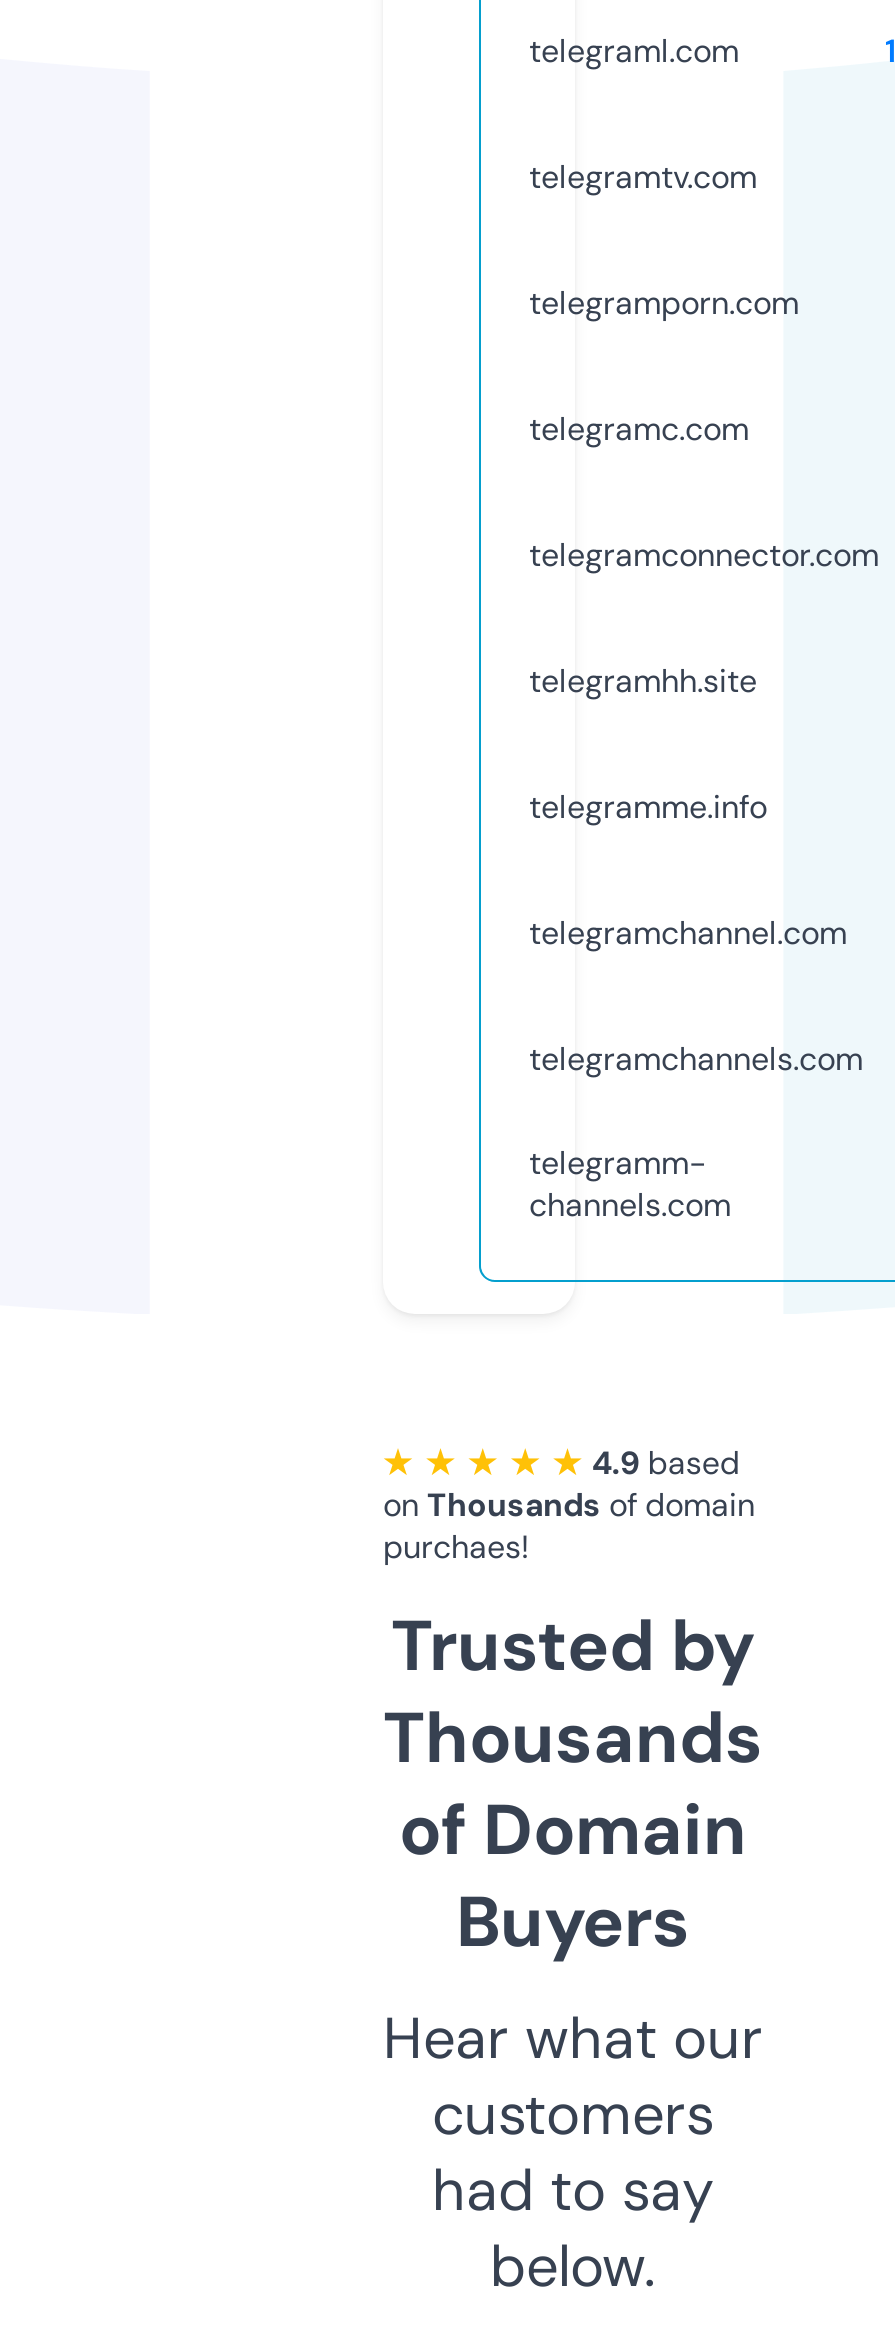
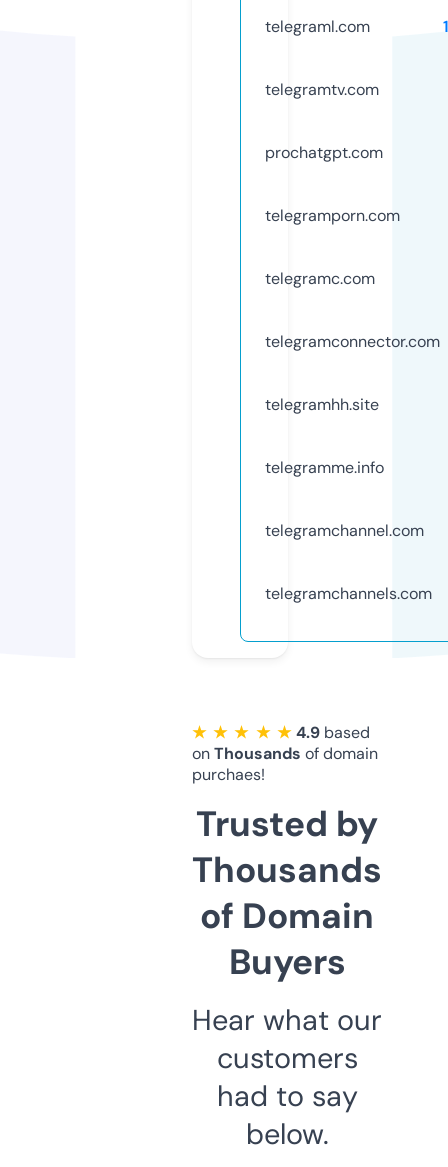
none -> [265,142,383,163] prochatgpt.com
moved [529,282,879,1080] -> [265,205,440,604]: telegramporn.com | telegramc.com | telegramconnector.com | telegramhh.site | telegramme.info | telegramchannel.com | telegramchannels.com
[529,1143,731,1227] telegramm- | channels.com -> none

